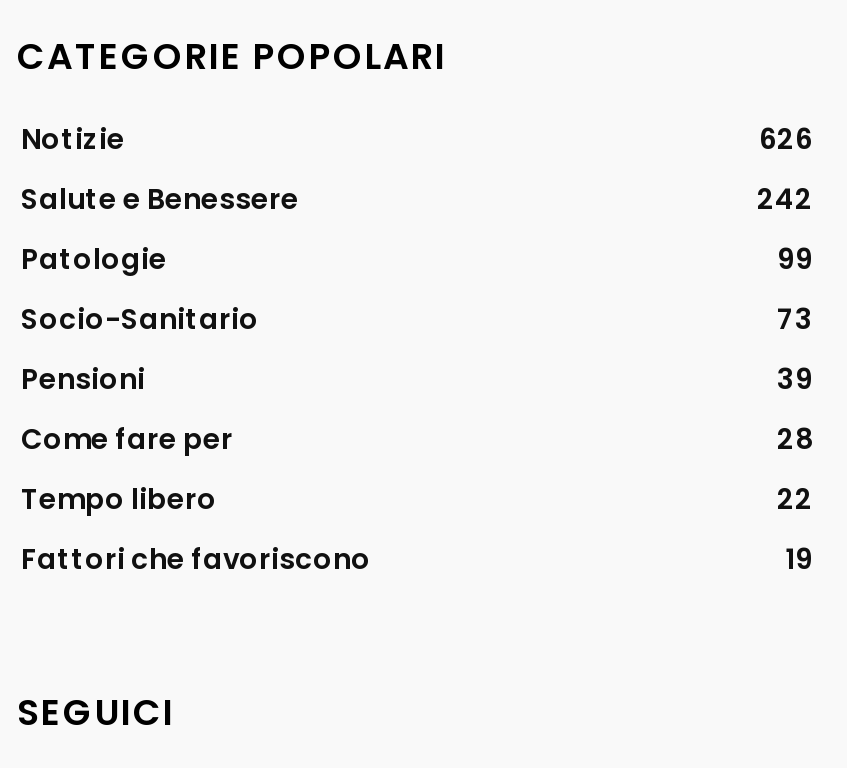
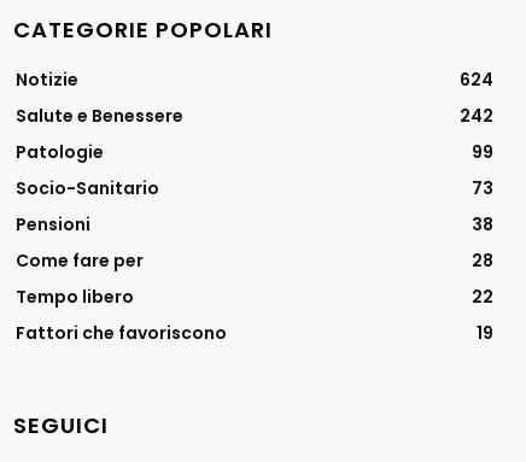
[759,120,813,160] 626 -> [460,68,493,92] 624
[777,360,813,400] 39 -> [472,212,493,237] 38

